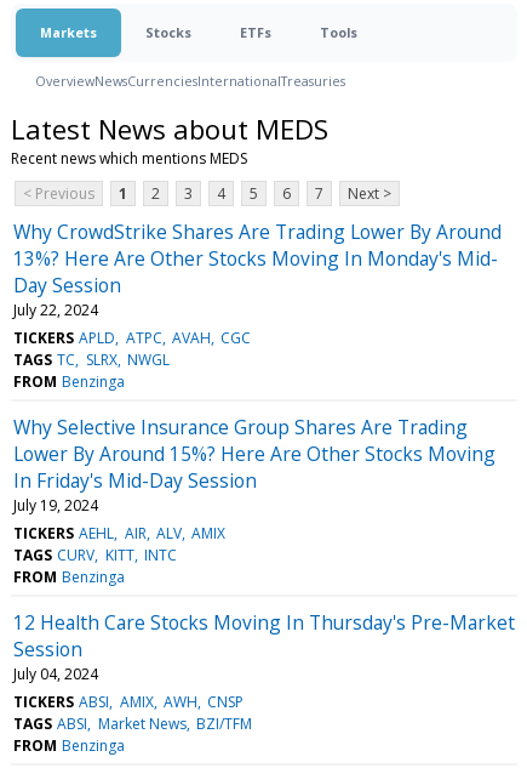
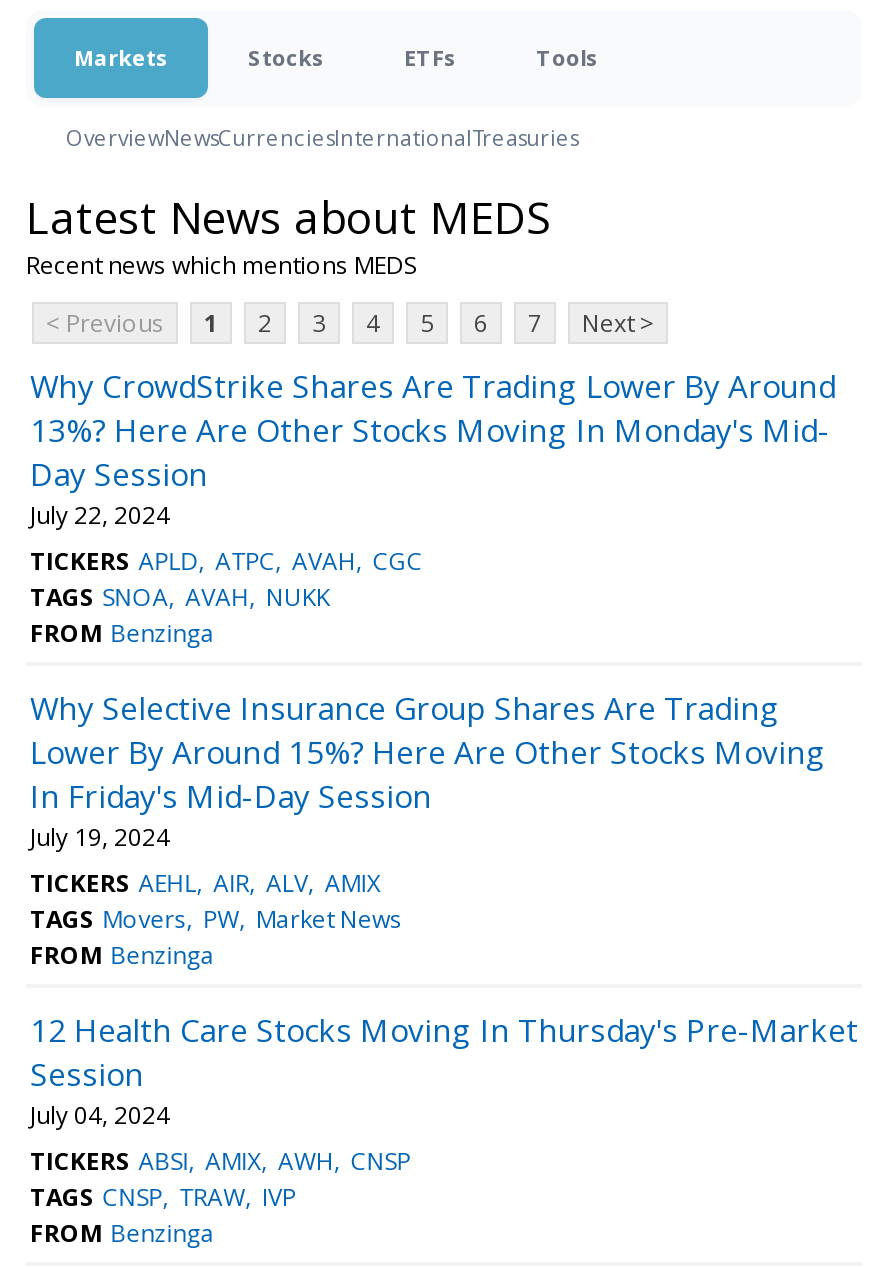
[13,349,169,370] TAGS TC SLRX NWGL -> [30,580,330,614] TAGS SNOA AVAH NUKK
[13,545,177,565] TAGS CURV KITT INTC -> [30,902,402,936] TAGS Movers PW Market News
[13,713,252,734] TAGS ABSI Market News BZI/TFM -> [30,1180,296,1214] TAGS CNSP TRAW IVP

